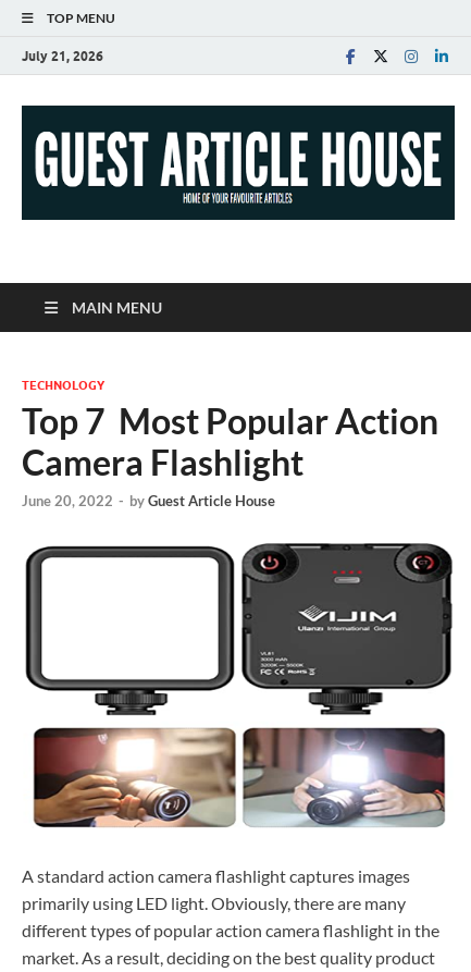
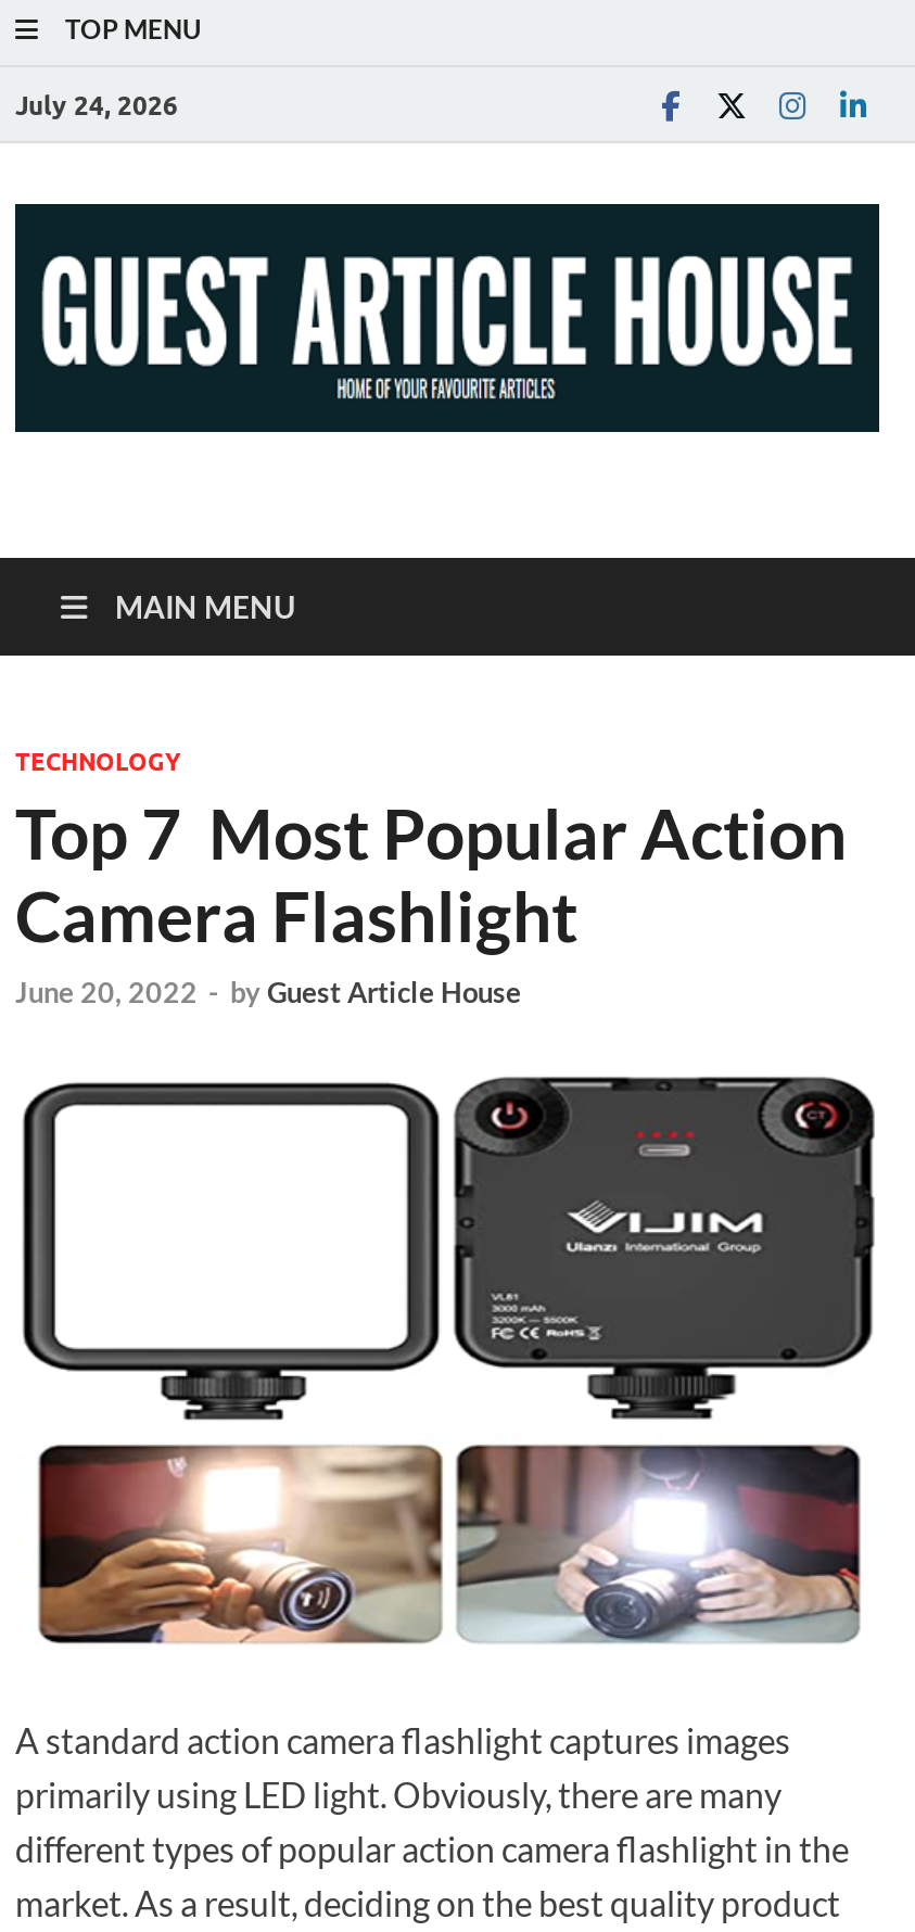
[22,47,103,64] July 21, 2026 -> [15,88,178,120] July 24, 2026

